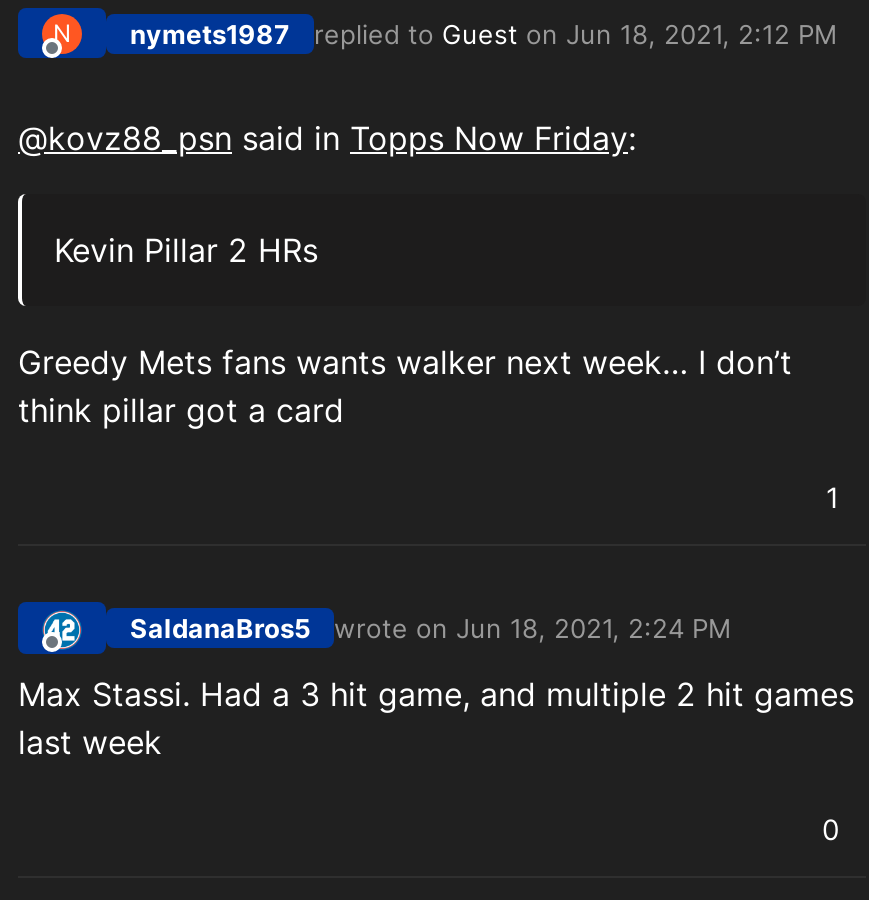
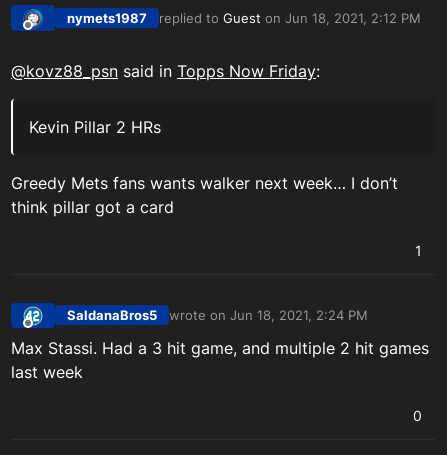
[53,19,71,49] N -> none

